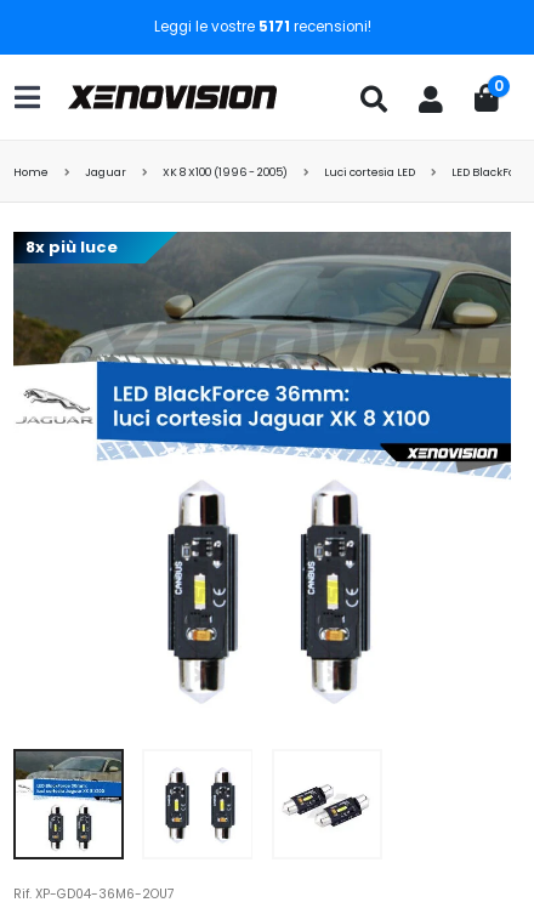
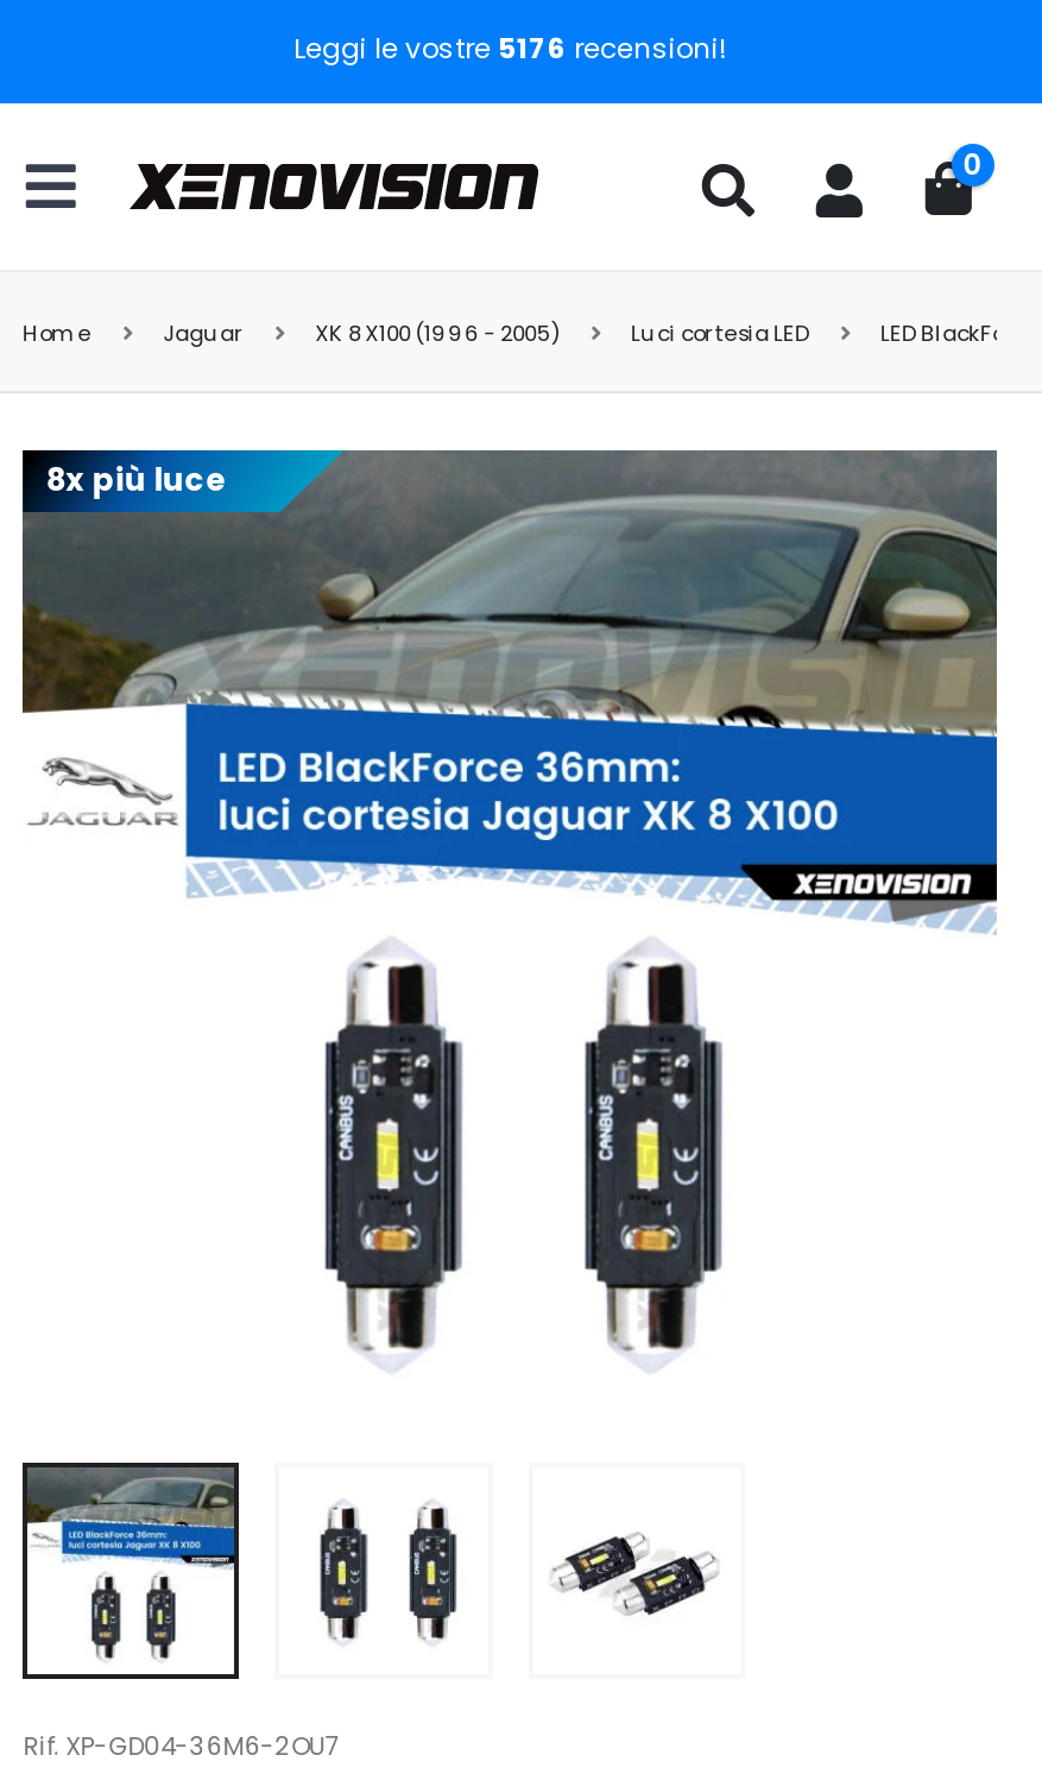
[154,17,371,36] Leggi le vostre 5171 recensioni! -> [293,30,726,68] Leggi le vostre 5176 recensioni!

